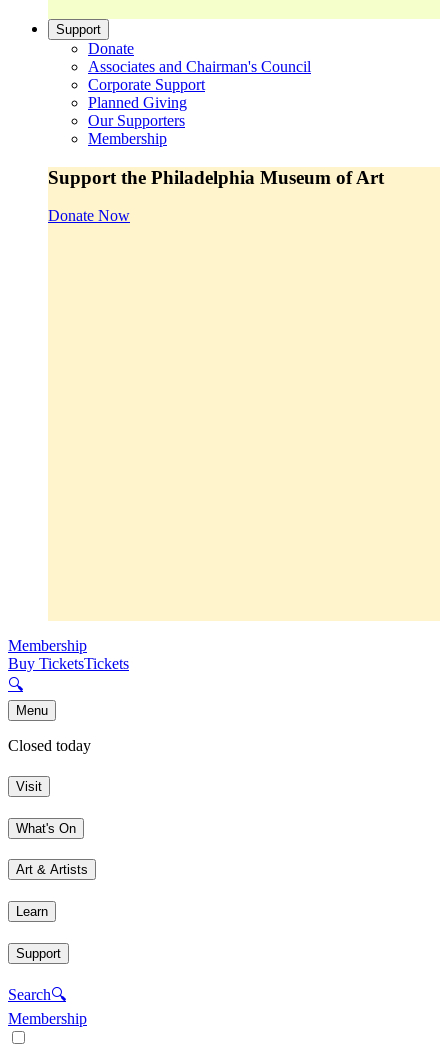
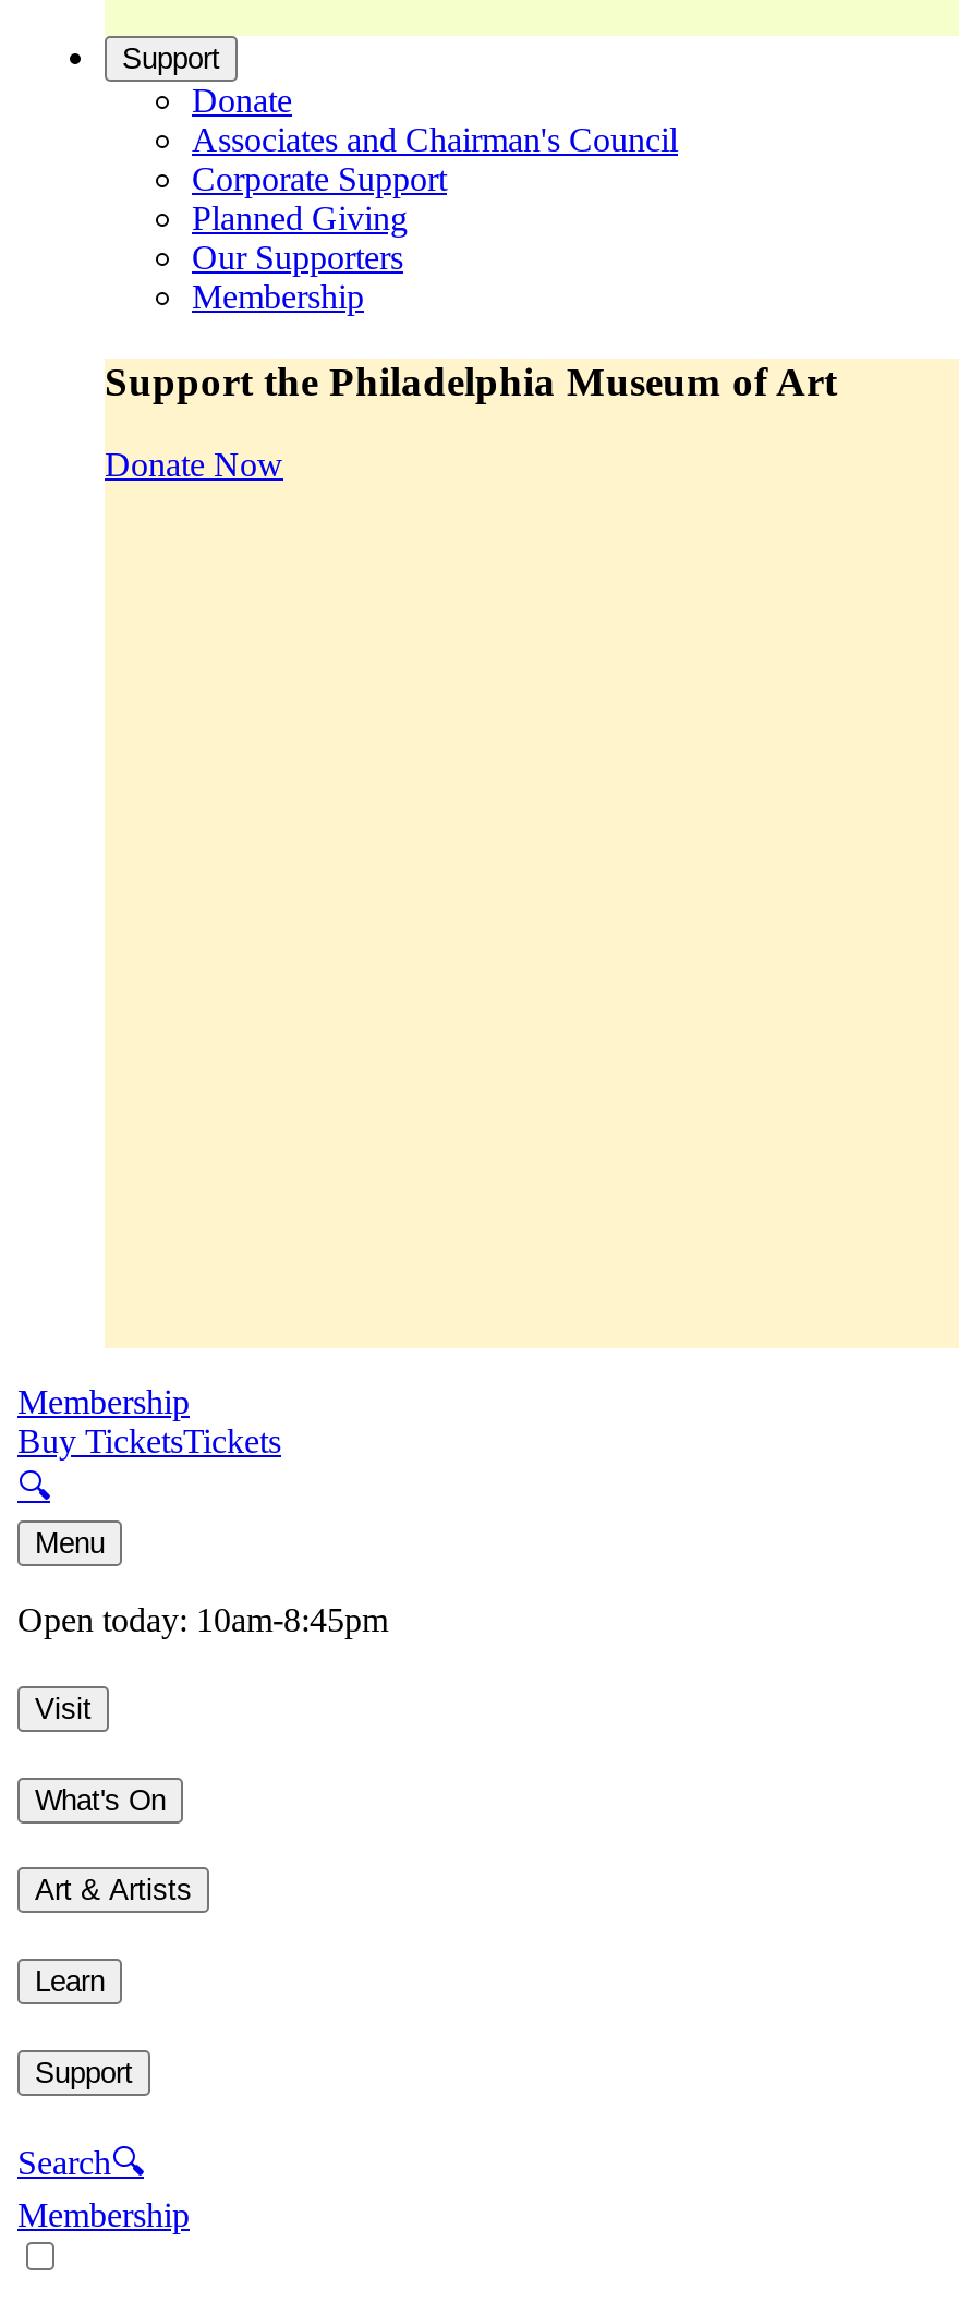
[8,737,91,754] Closed today -> [17,1602,388,1639] Open today: 10am-8:45pm

